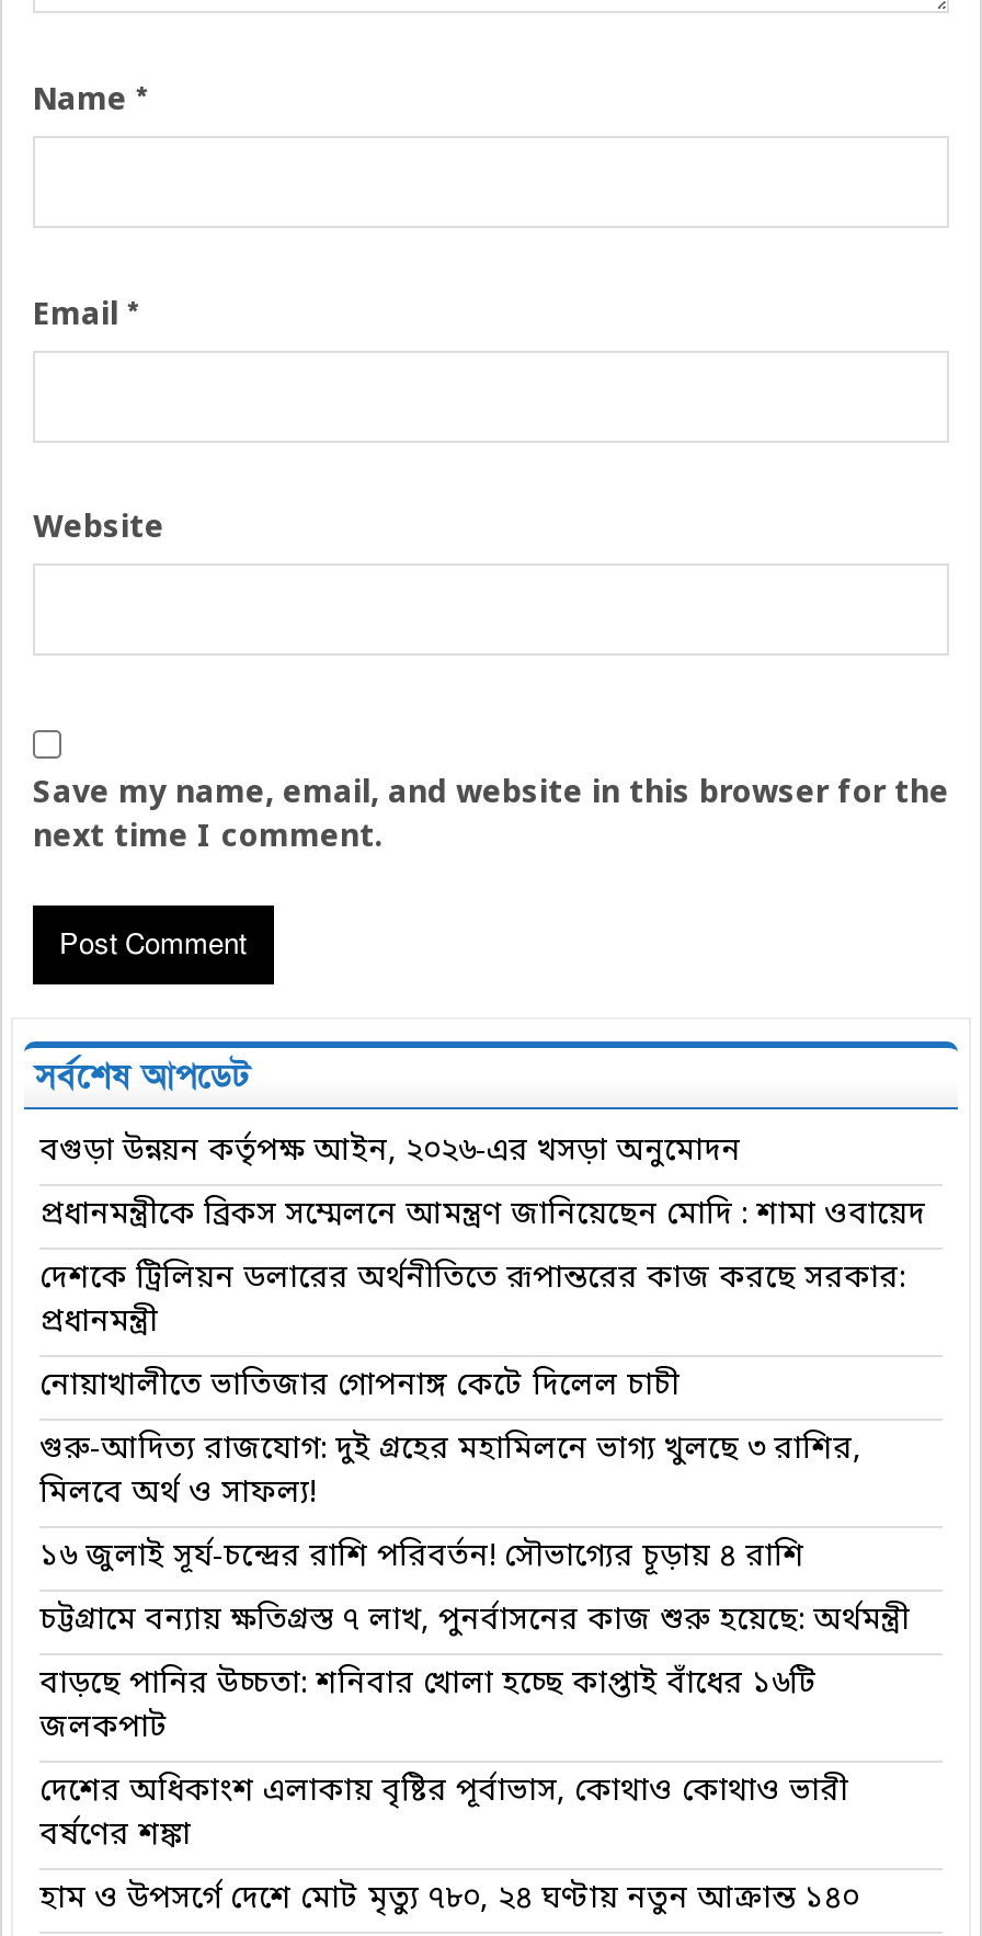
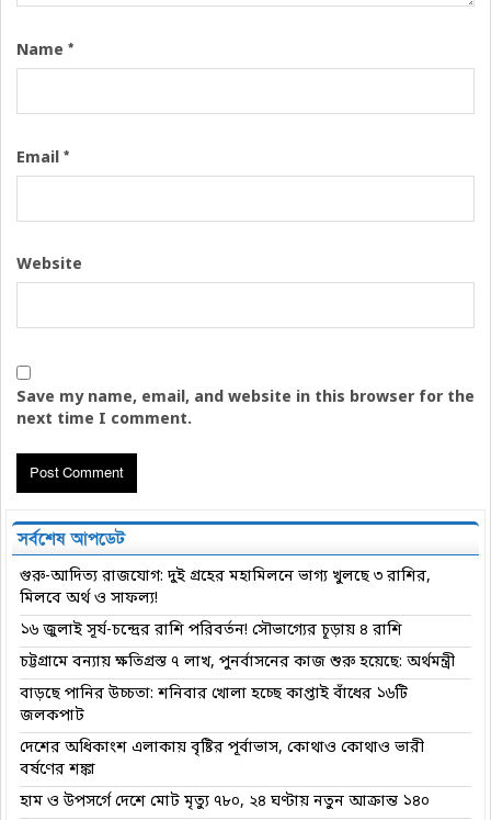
[39,1131,925,1408] বগুড়া উন্নয়ন কর্তৃপক্ষ আইন, ২০২৬-এর খসড়া অনুমোদন | প্রধানমন্ত্রীকে ব্রিকস সম্মেলনে আমন্ত্রণ জানিয়েছেন মোদি : শামা ওবায়েদ | দেশকে ট্রিলিয়ন ডলারের অর্থনীতিতে রূপান্তরের কাজ করছে সরকার: | প্রধানমন্ত্রী | নোয়াখালীতে ভাতিজার গোপনাঙ্গ কেটে দিলেল চাচী -> none

